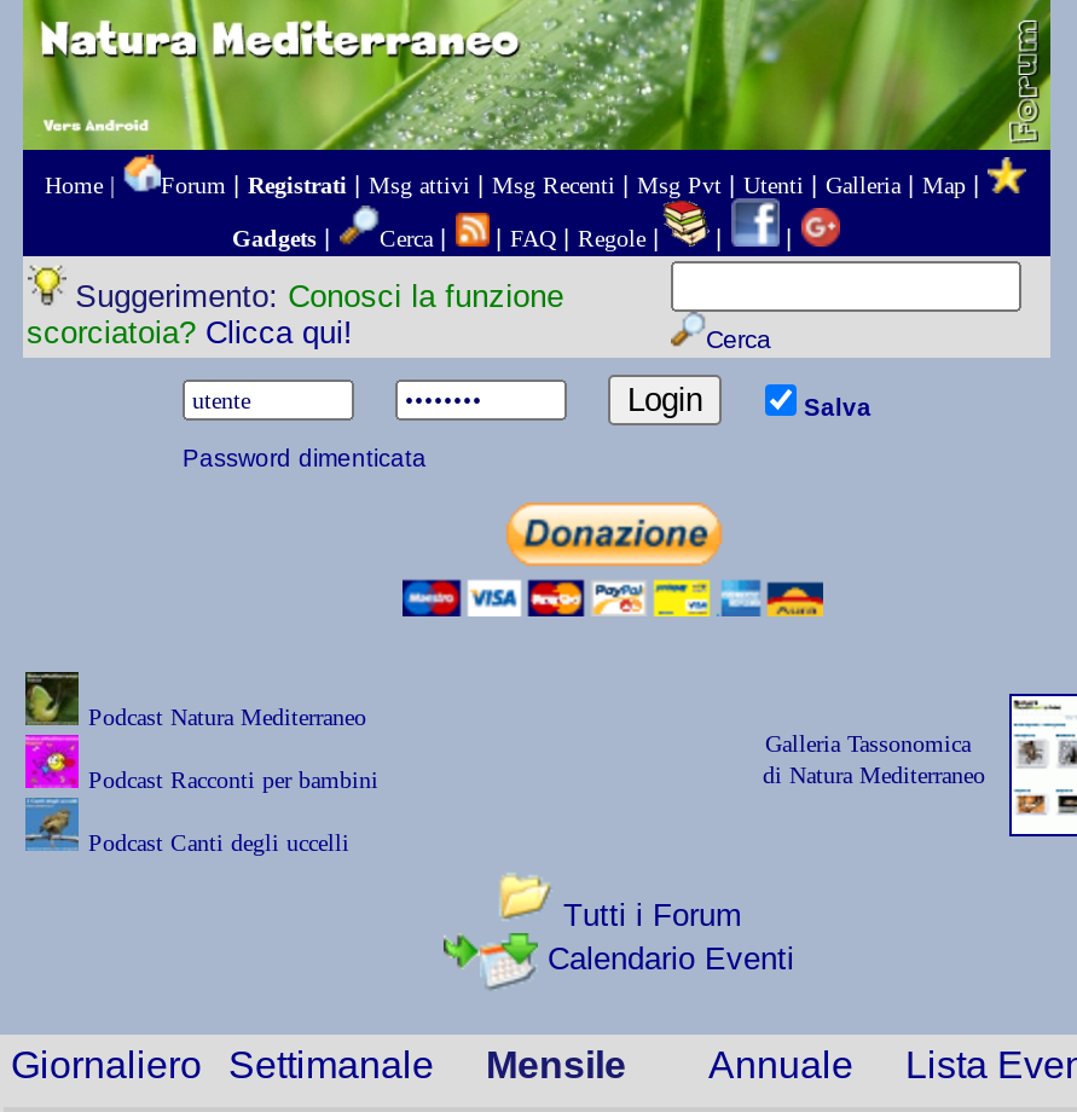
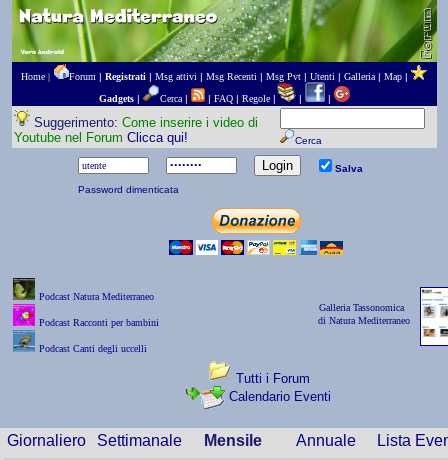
[27,278,564,351] Suggerimento: Conosci la funzione | scorciatoia? Clicca qui! -> [13,115,258,145] Suggerimento: Come inserire i video di | Youtube nel Forum Clicca qui!

